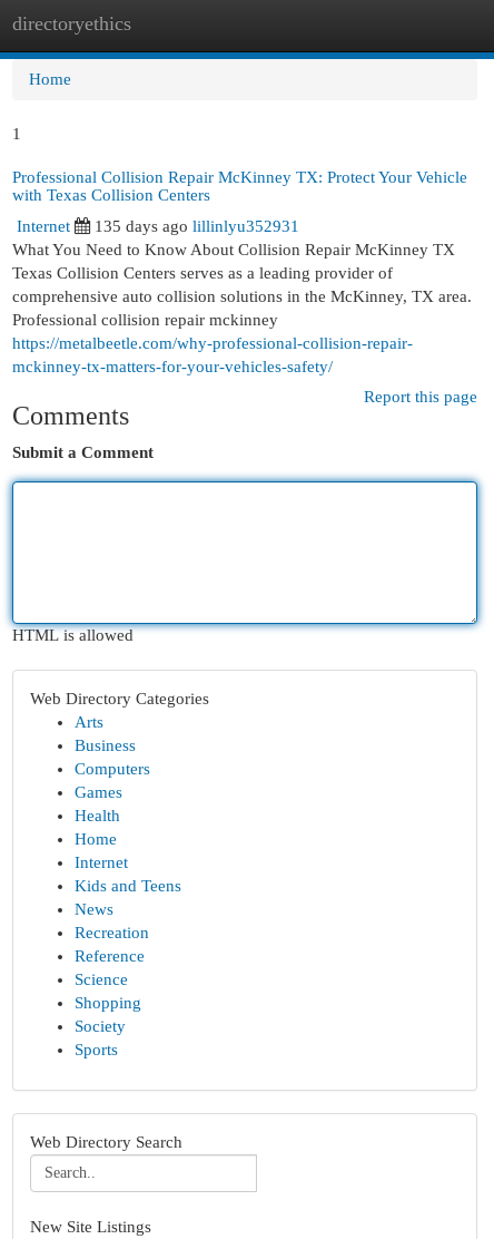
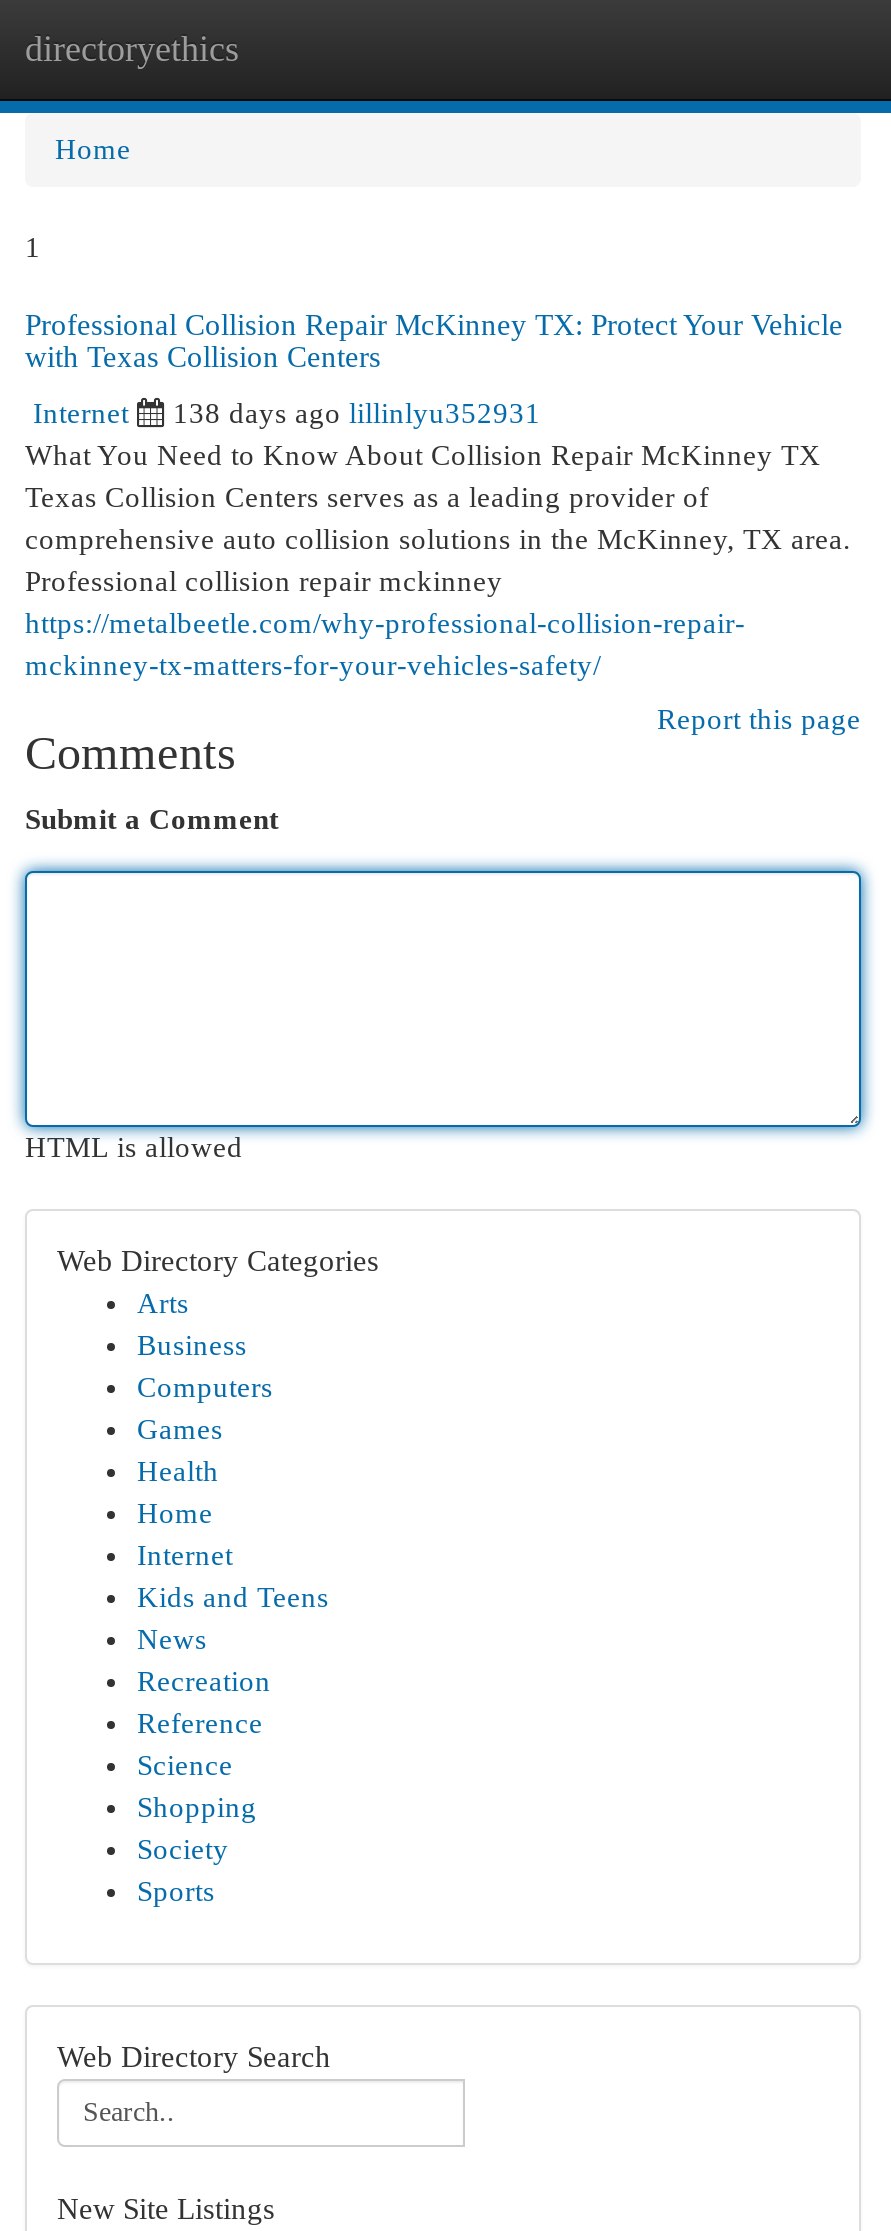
[95,217,299,235] 135 days ago lillinlyu352931 -> [173,397,541,429] 138 days ago lillinlyu352931

